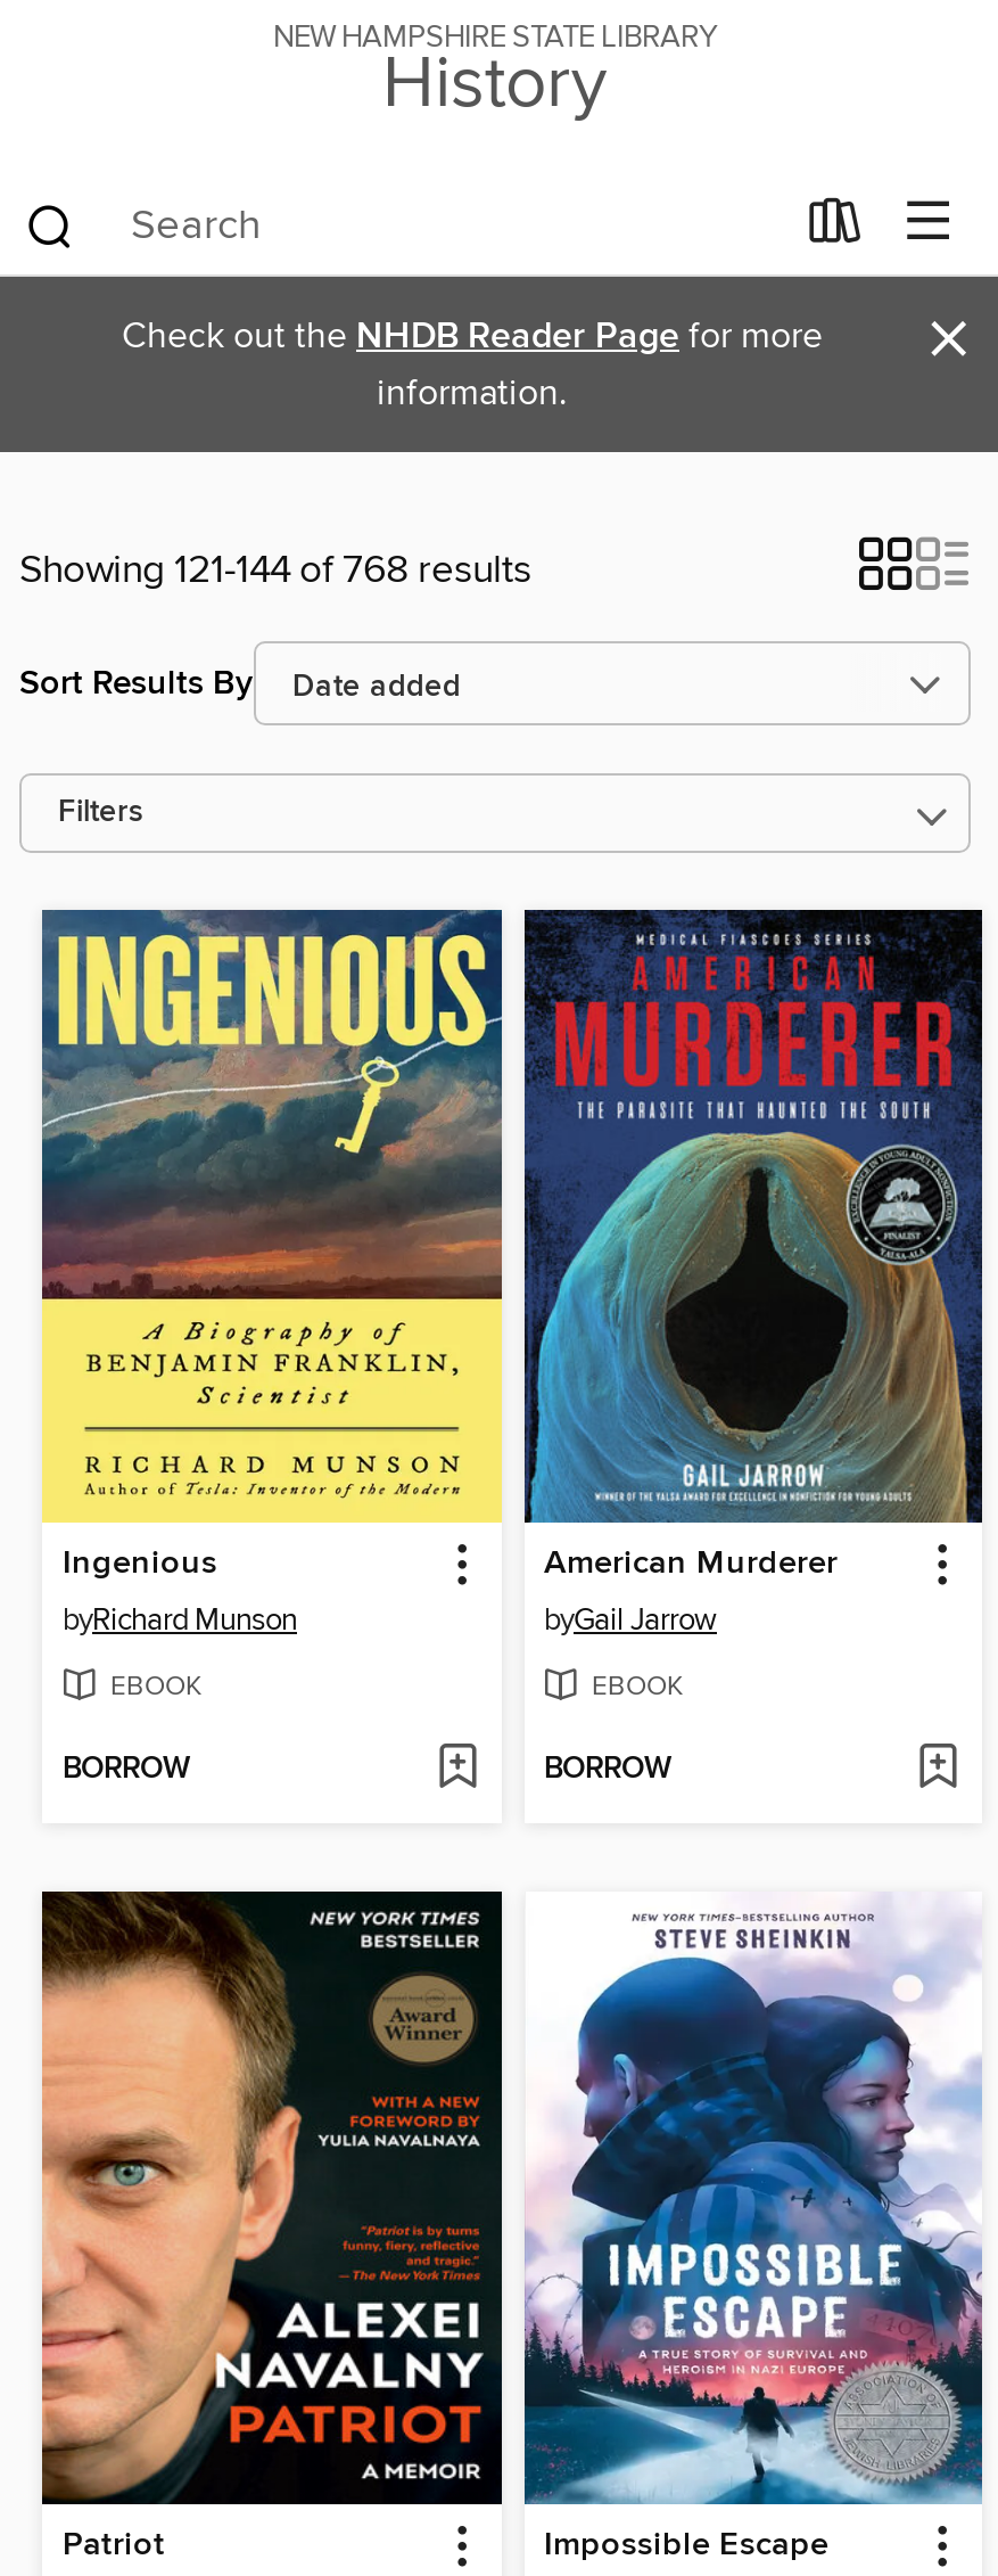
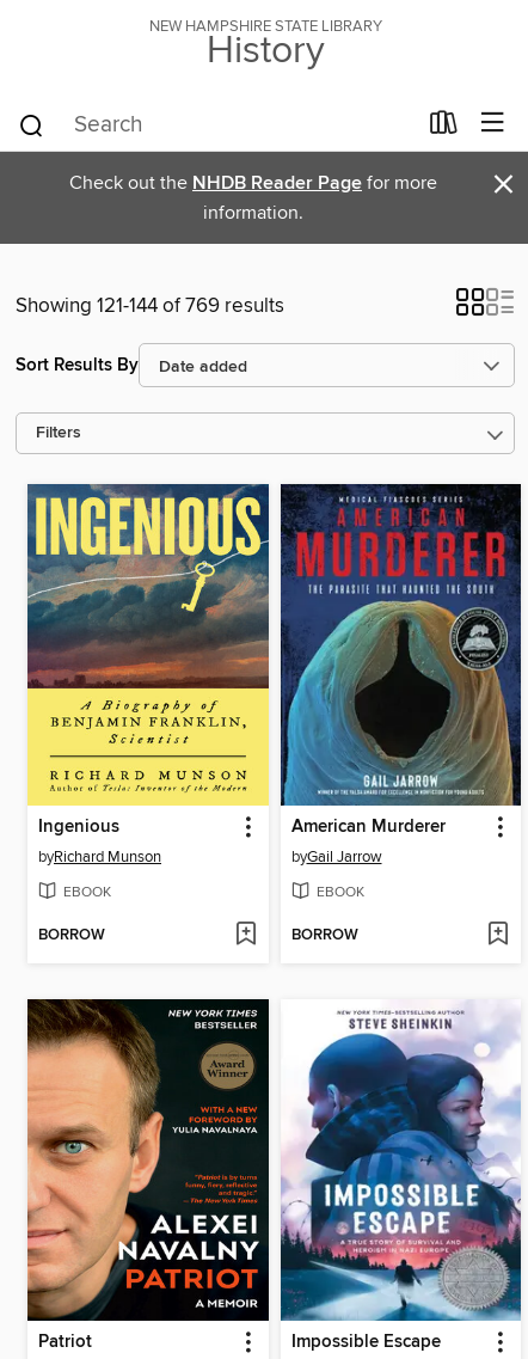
[19,545,531,596] Showing 121-144 of 768 results -> [16,293,284,319] Showing 121-144 of 769 results

